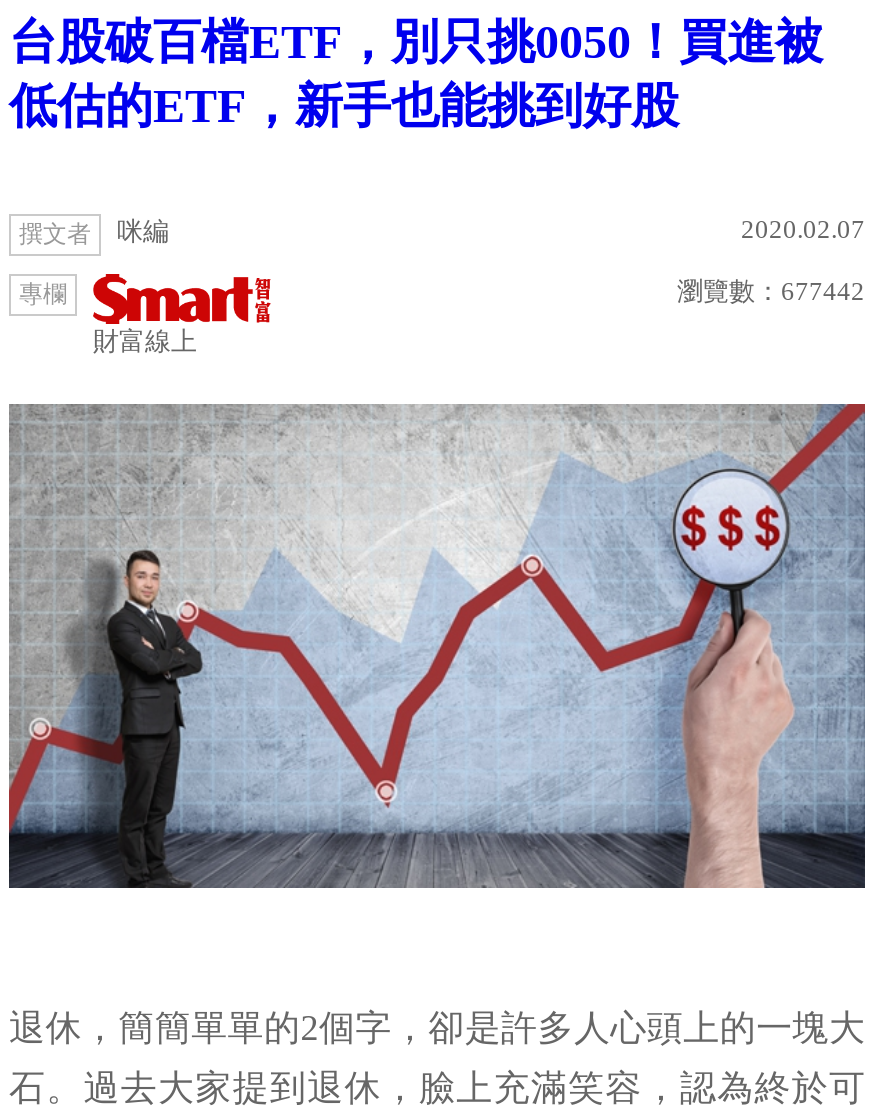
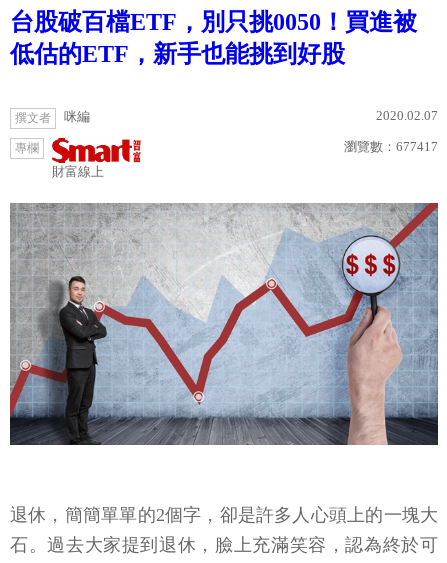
[677,276,865,306] 瀏覽數：677442 -> [344,139,438,154] 瀏覽數：677417

